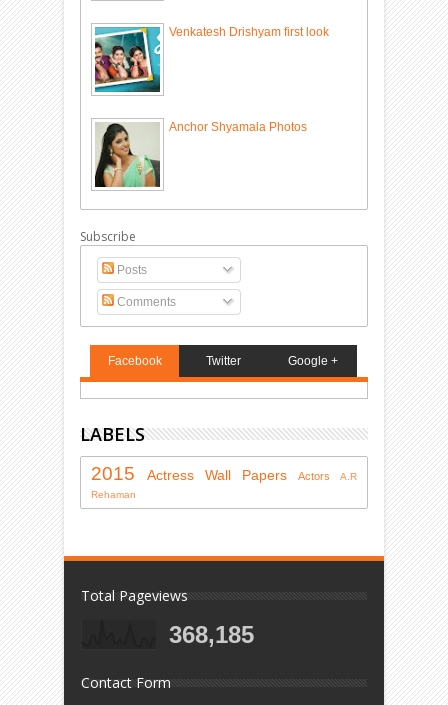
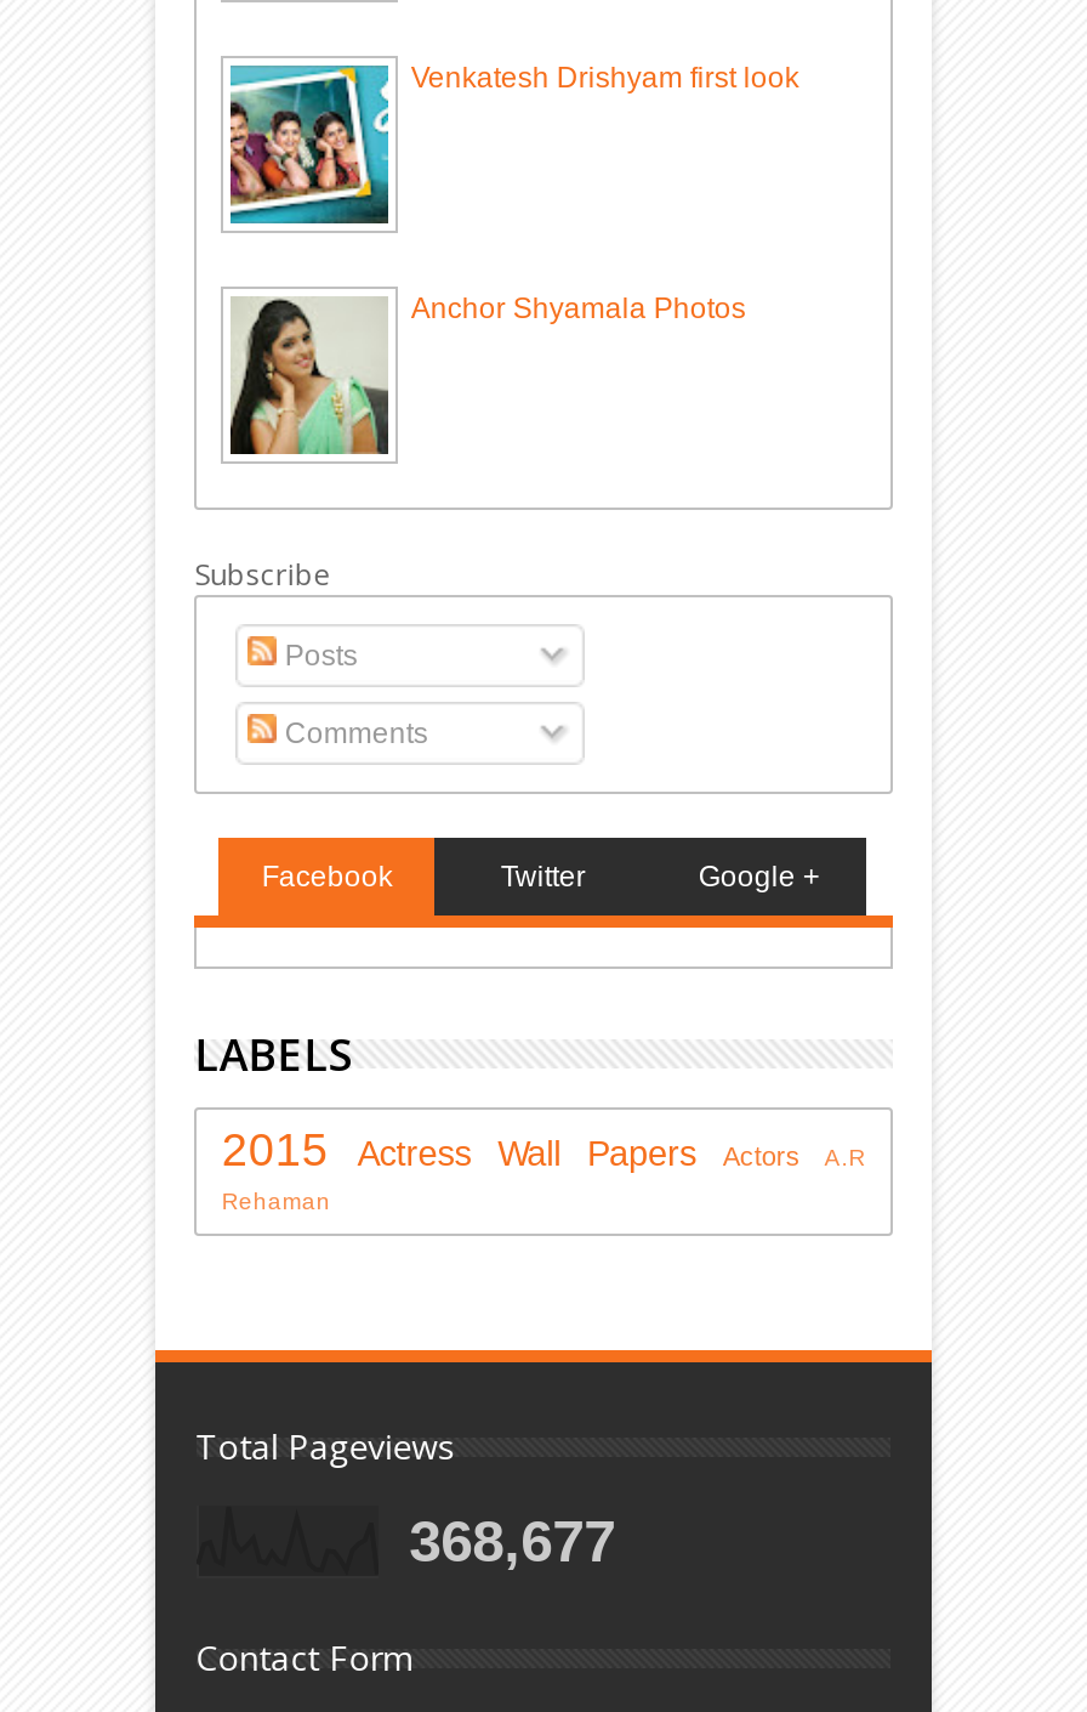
[169,621,254,648] 368,185 -> [409,1508,615,1573] 368,677

